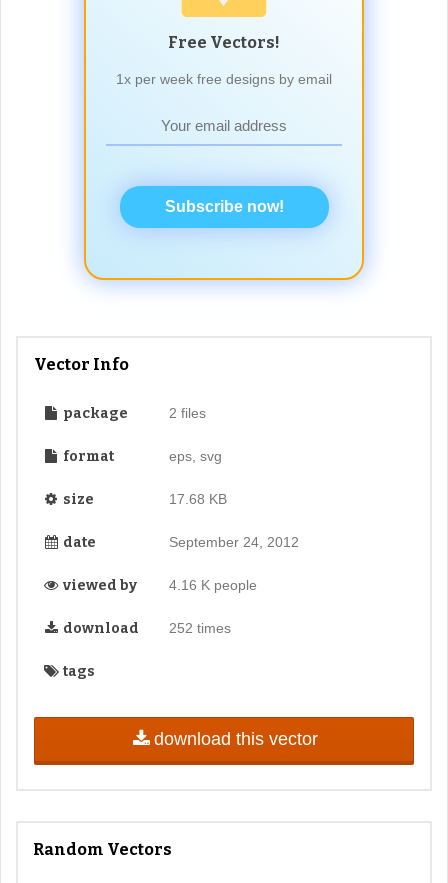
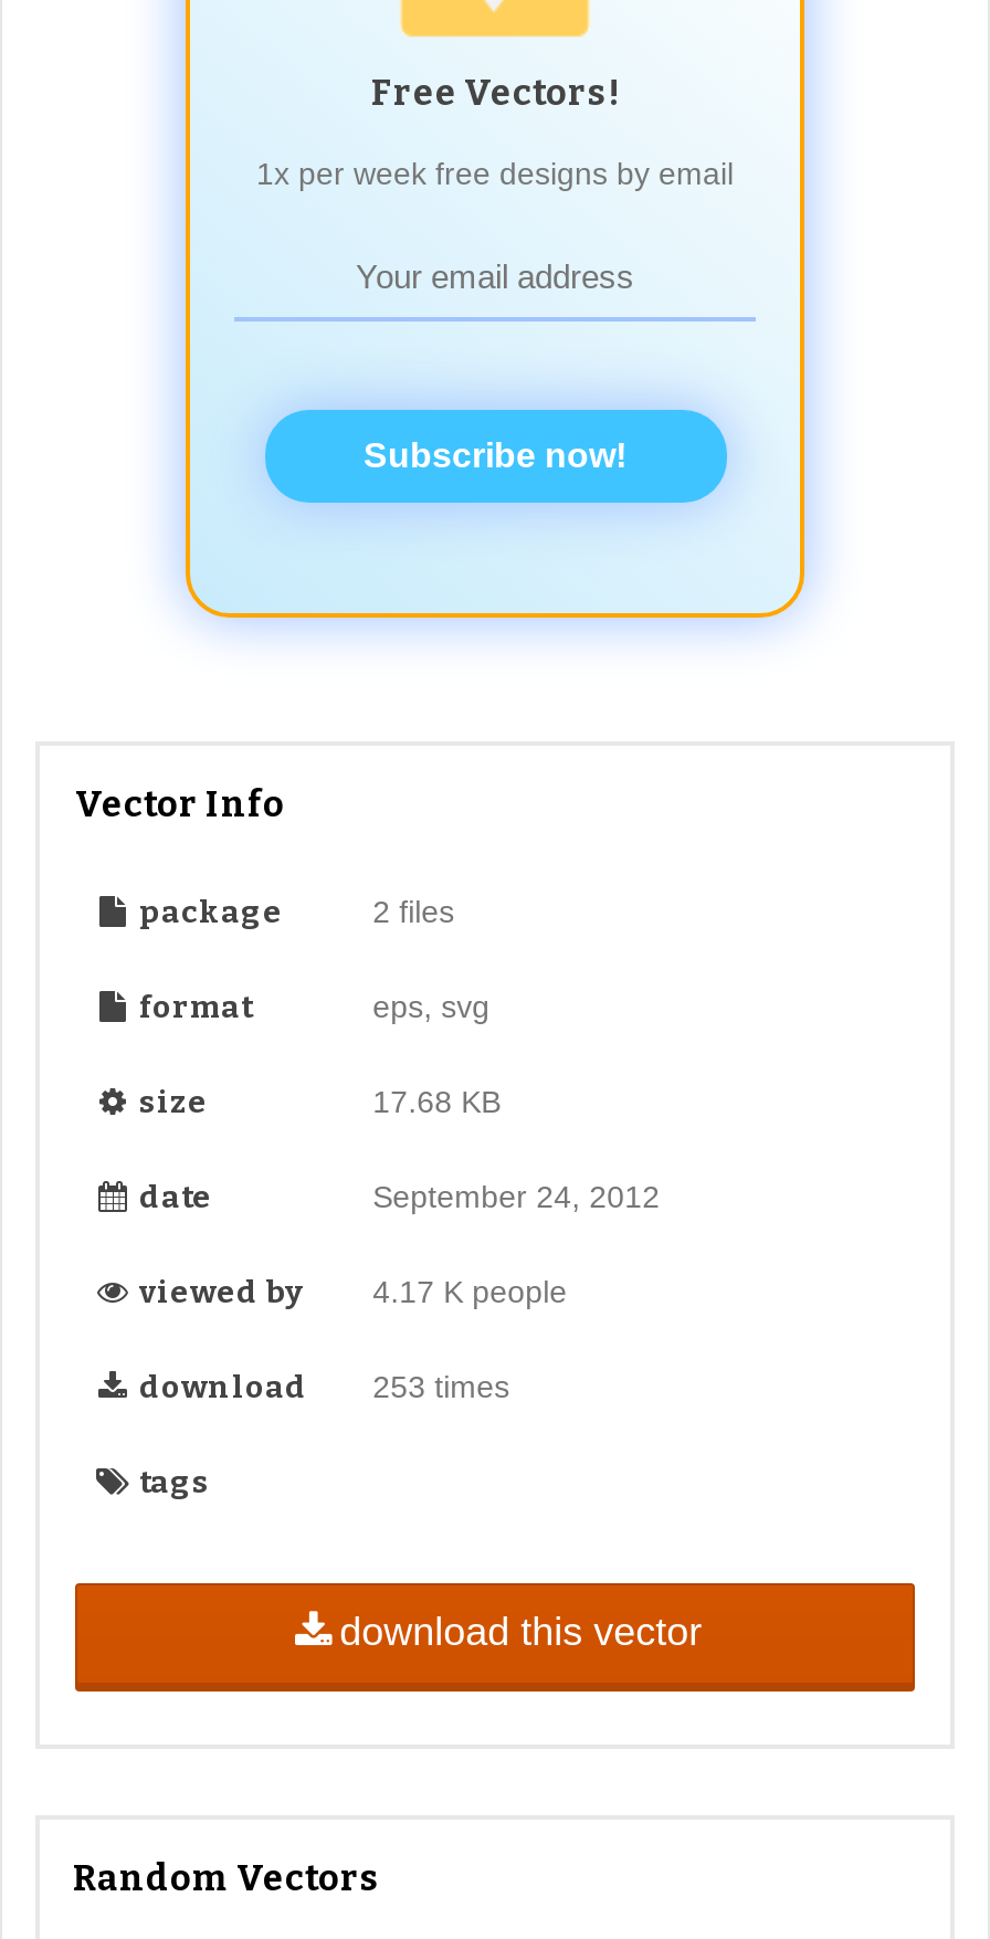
[60,577,257,594] viewed by 4.16 K people -> [133,1275,567,1313] viewed by 4.17 K people
[60,620,231,637] download 252 times -> [133,1370,510,1408] download 253 times

